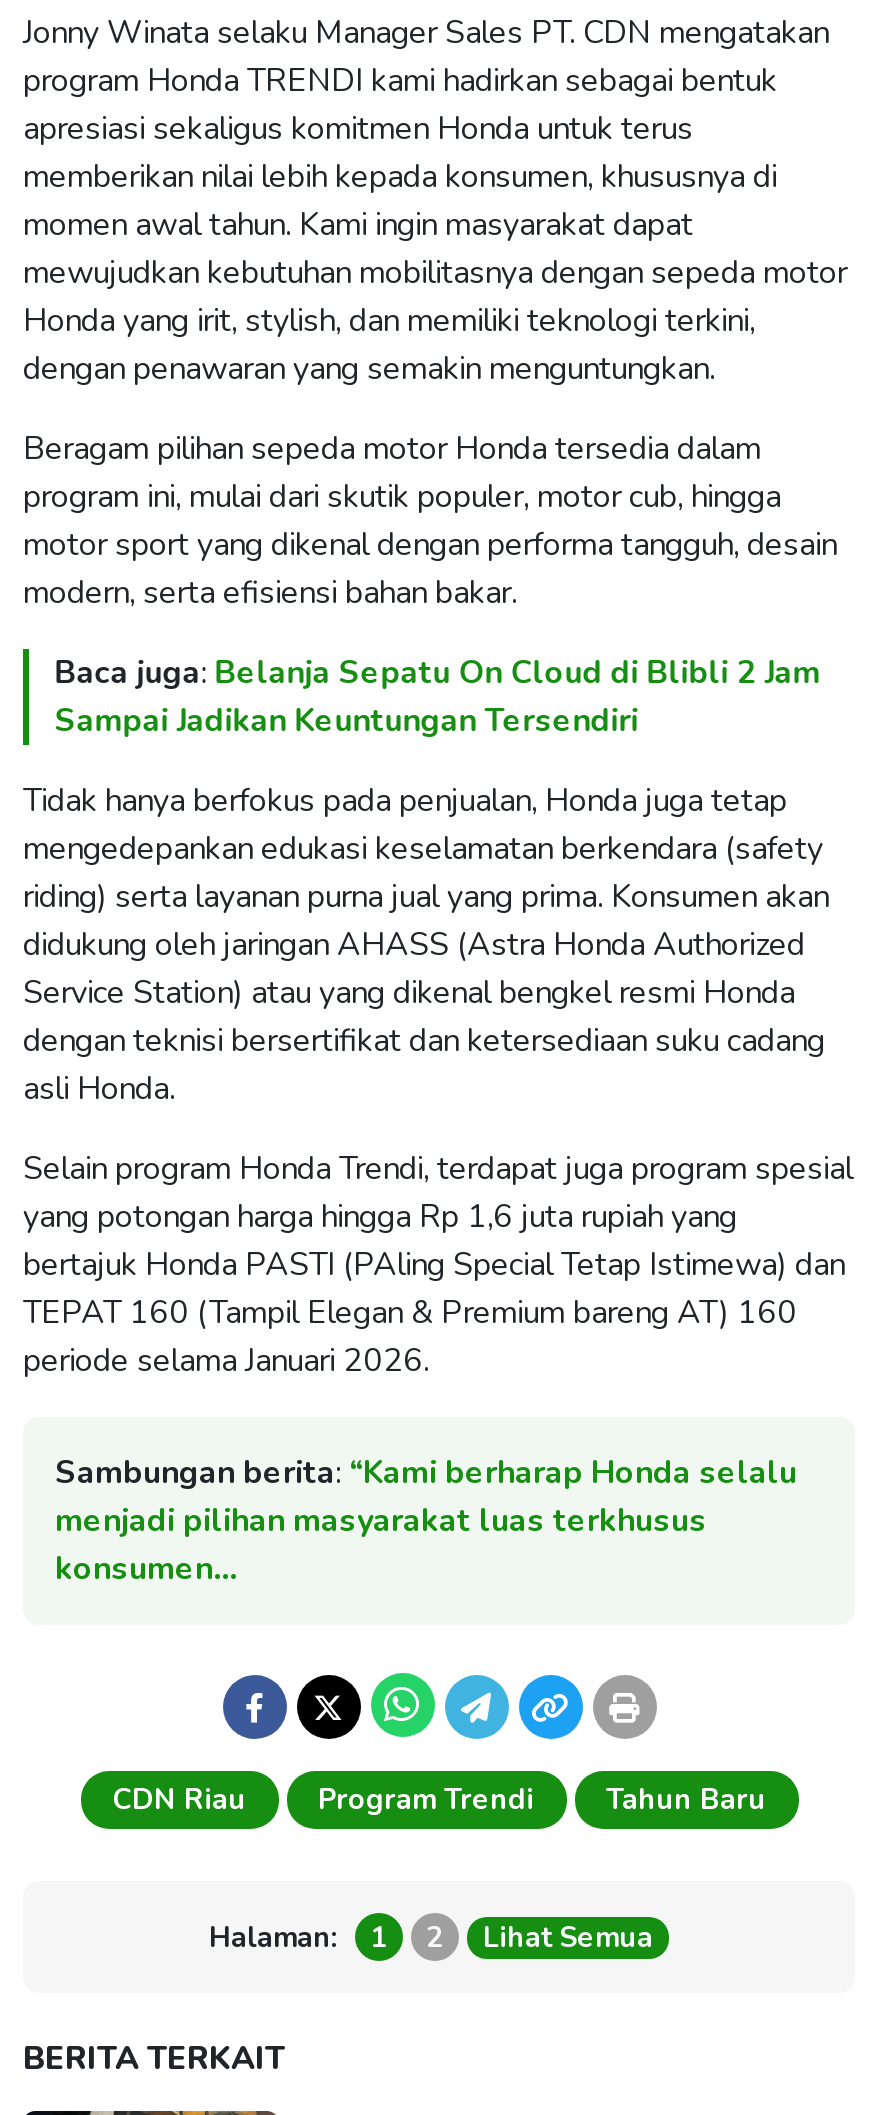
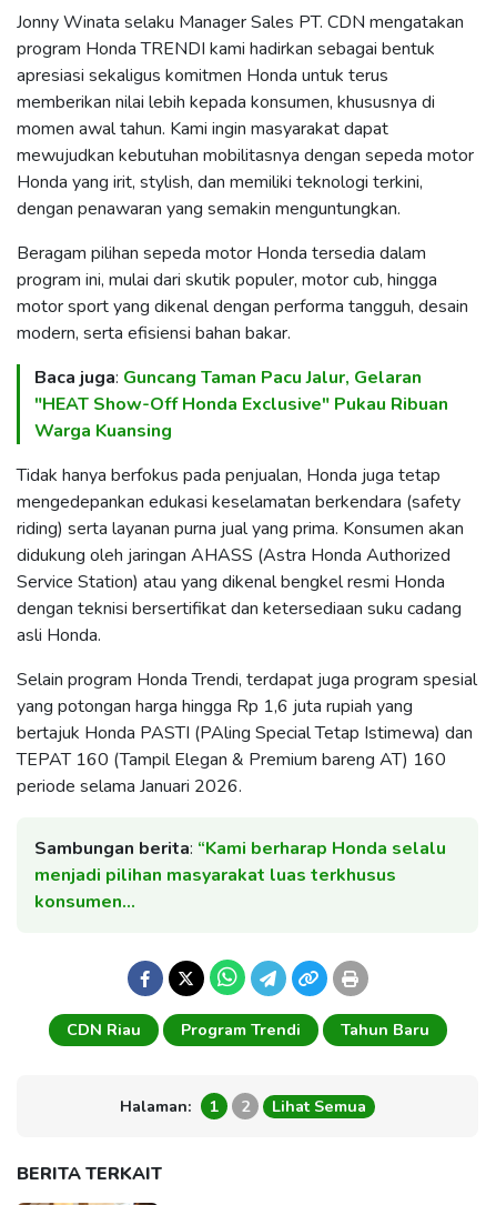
[55,650,821,742] Baca juga: Belanja Sepatu On Cloud di Blibli 2 Jam | Sampai Jadikan Keuntungan Tersendiri -> [34,365,448,443] Baca juga: Guncang Taman Pacu Jalur, Gelaran | "HEAT Show-Off Honda Exclusive" Pukau Ribuan | Warga Kuansing

